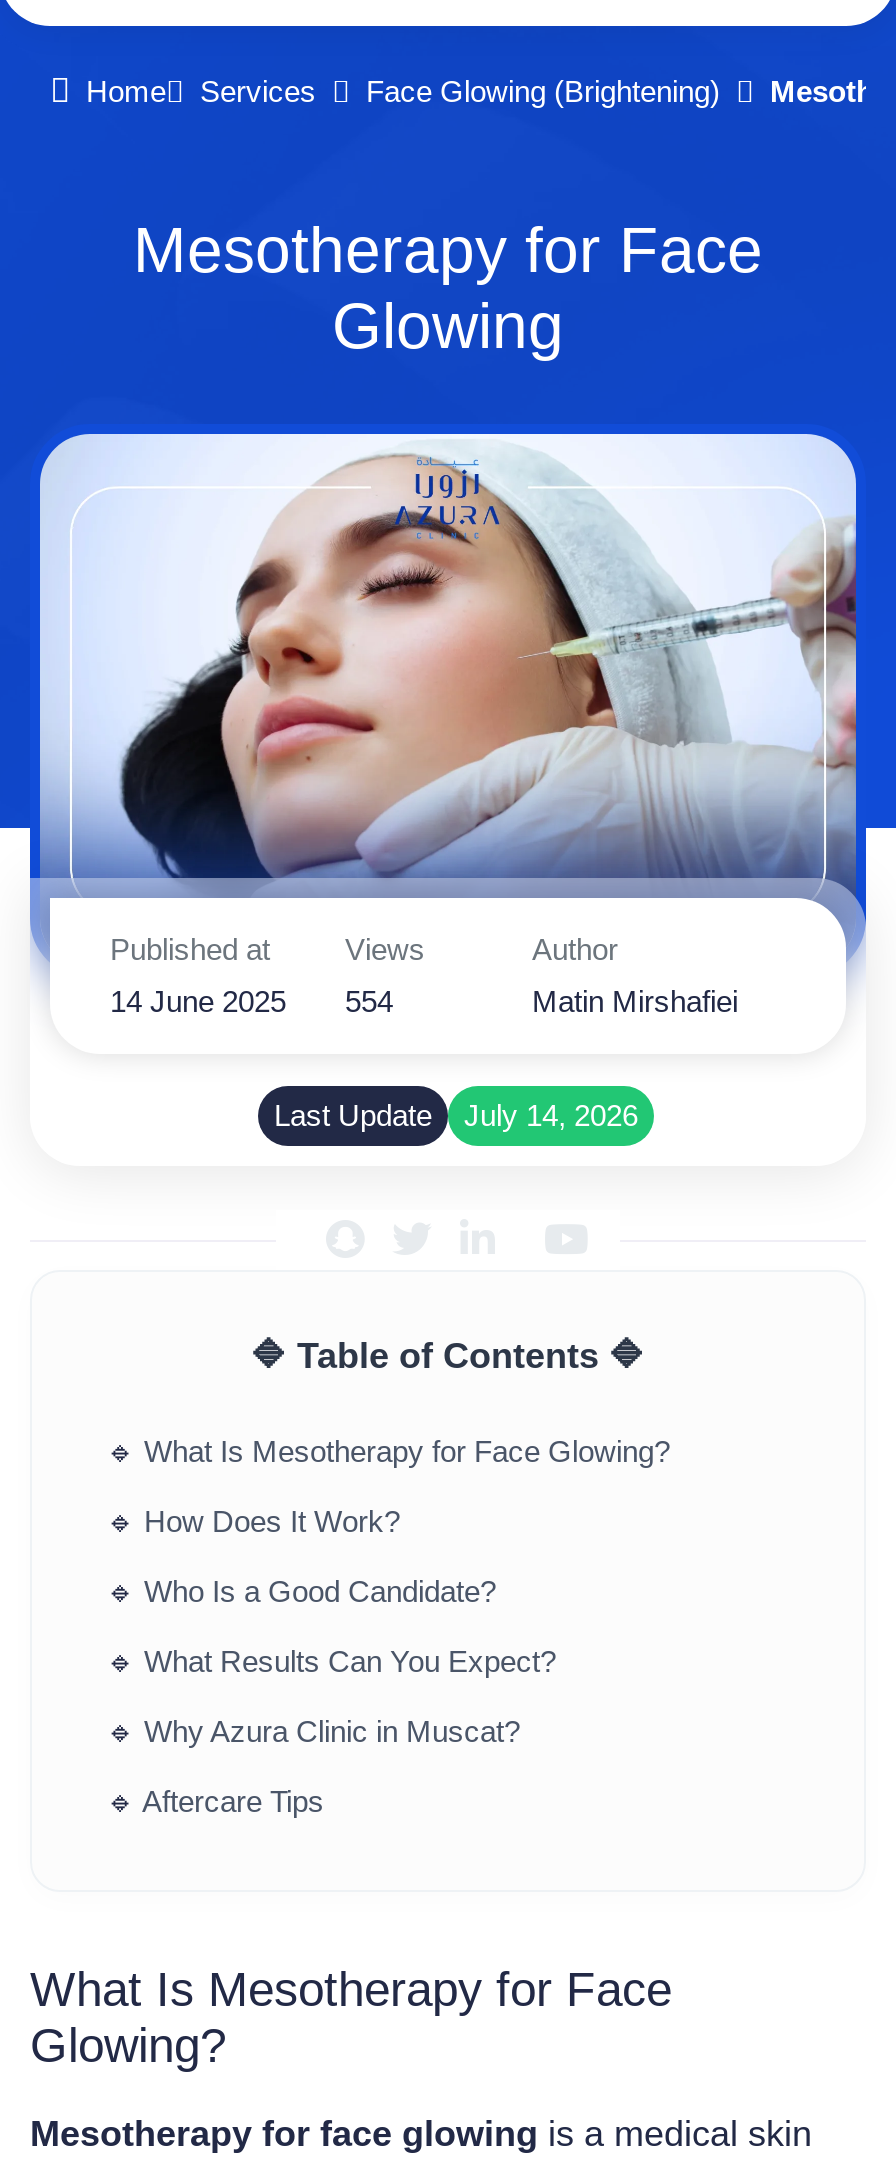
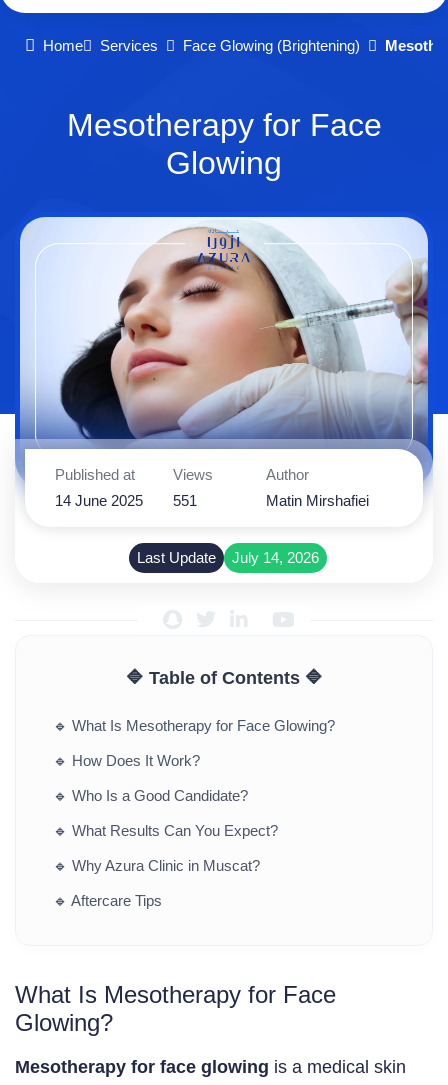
[110,984,393,1018] 14 June 2025 554 -> [55,492,196,509] 14 June 2025 551

